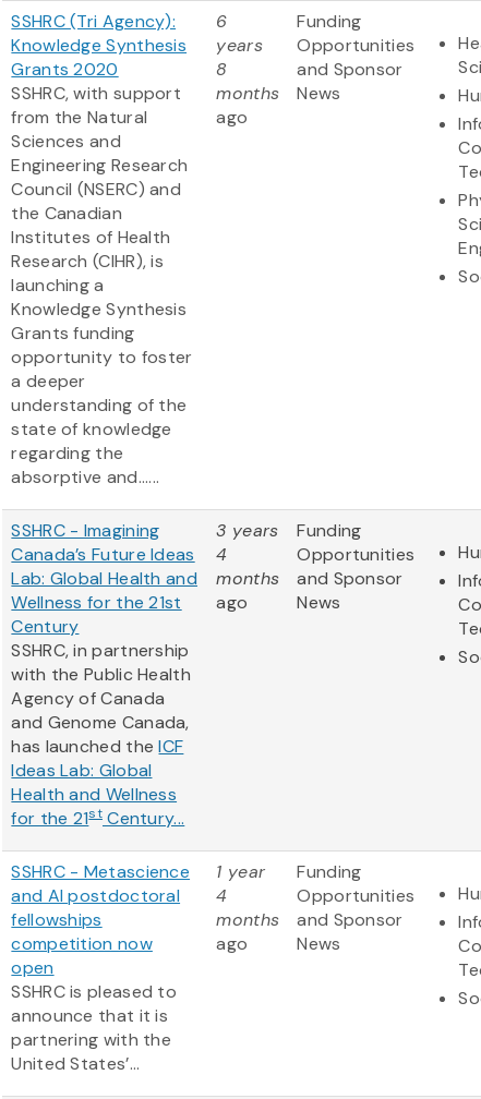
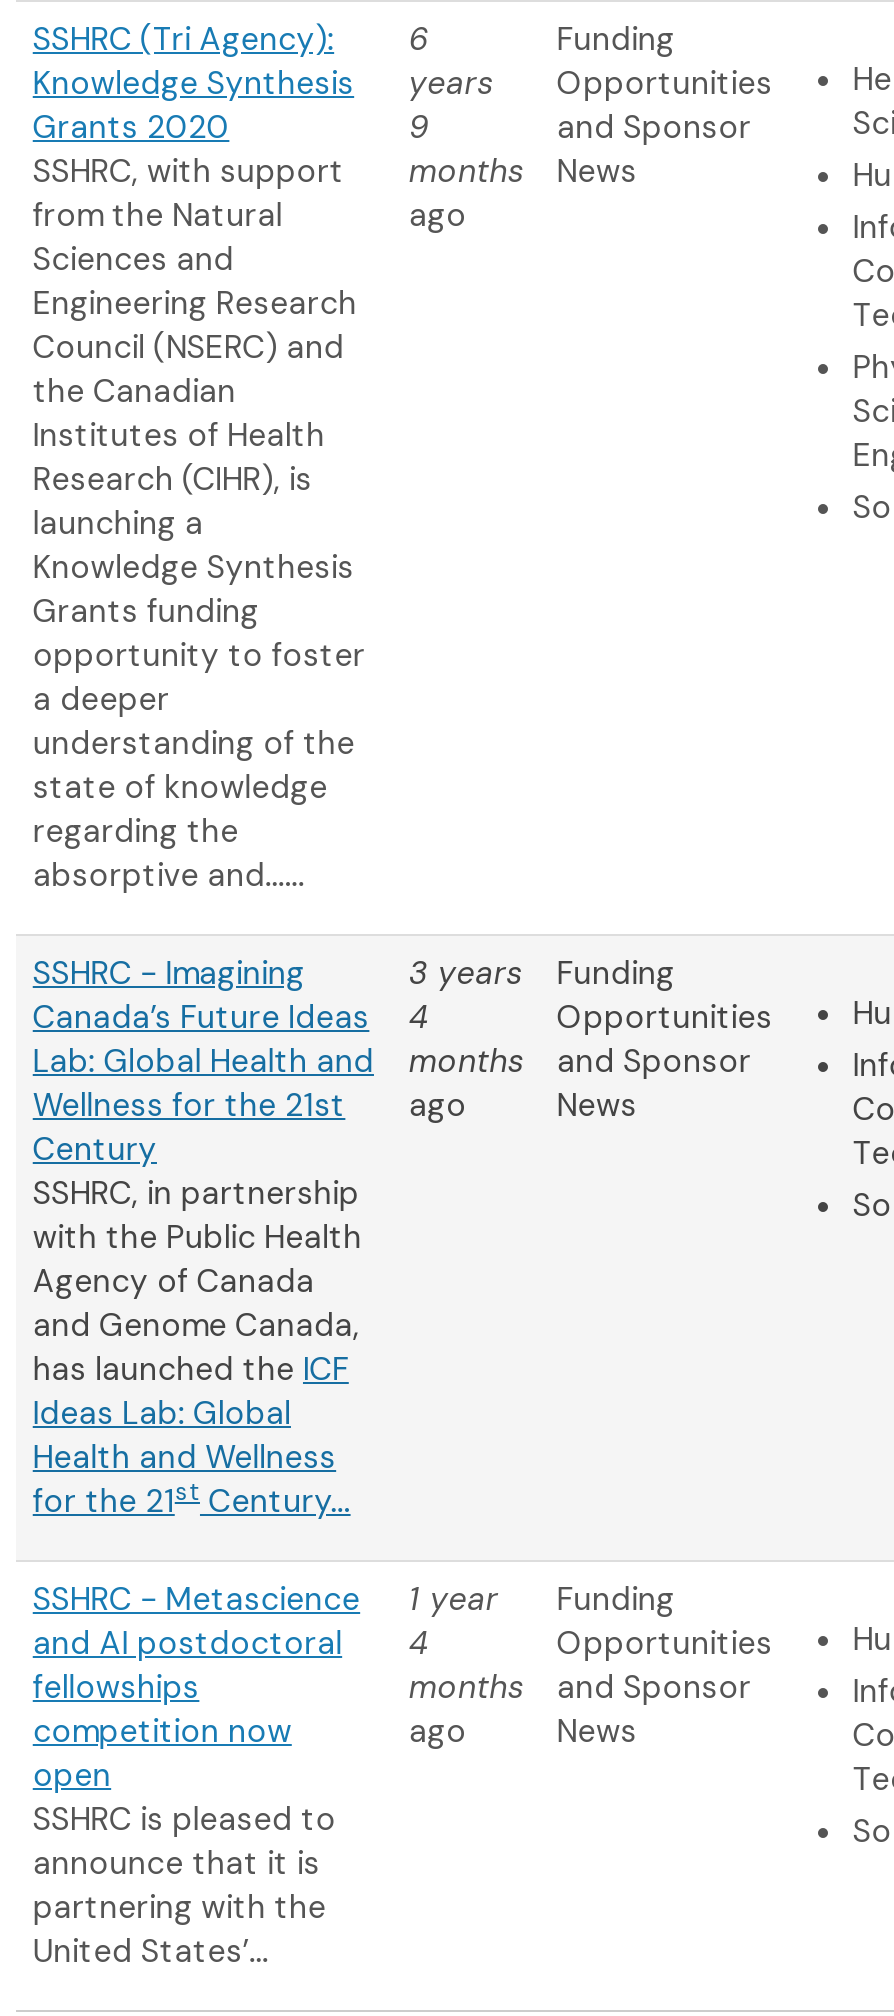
[216,58,228,81] 8 -> [409,106,429,148] 9

